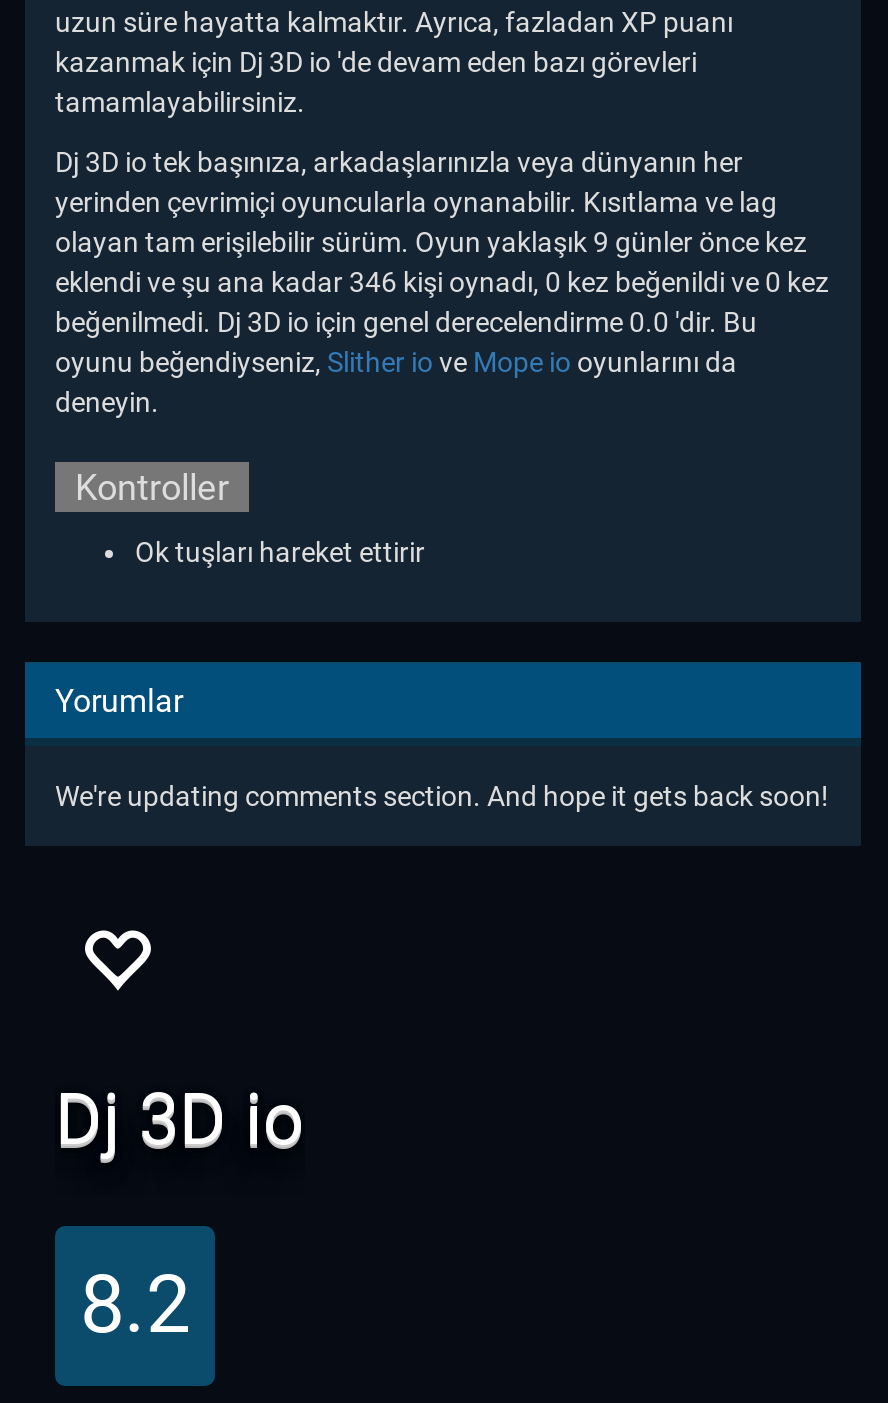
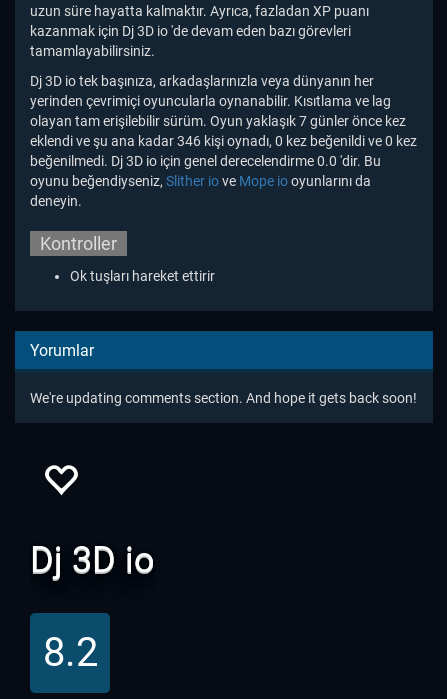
[55,226,807,258] olayan tam erişilebilir sürüm. Oyun yaklaşık 9 günler önce kez -> [30,113,406,129] olayan tam erişilebilir sürüm. Oyun yaklaşık 7 günler önce kez

